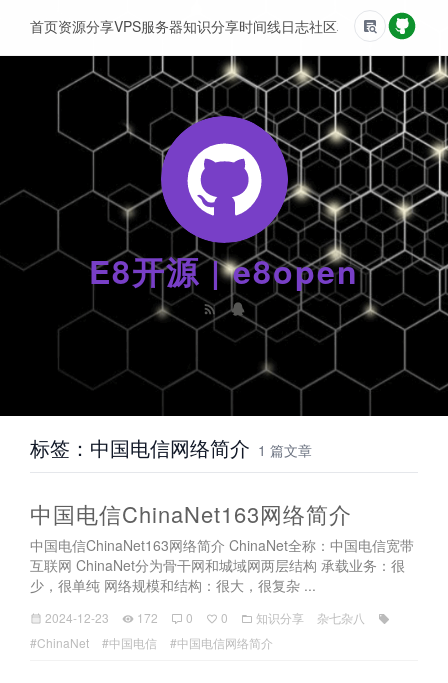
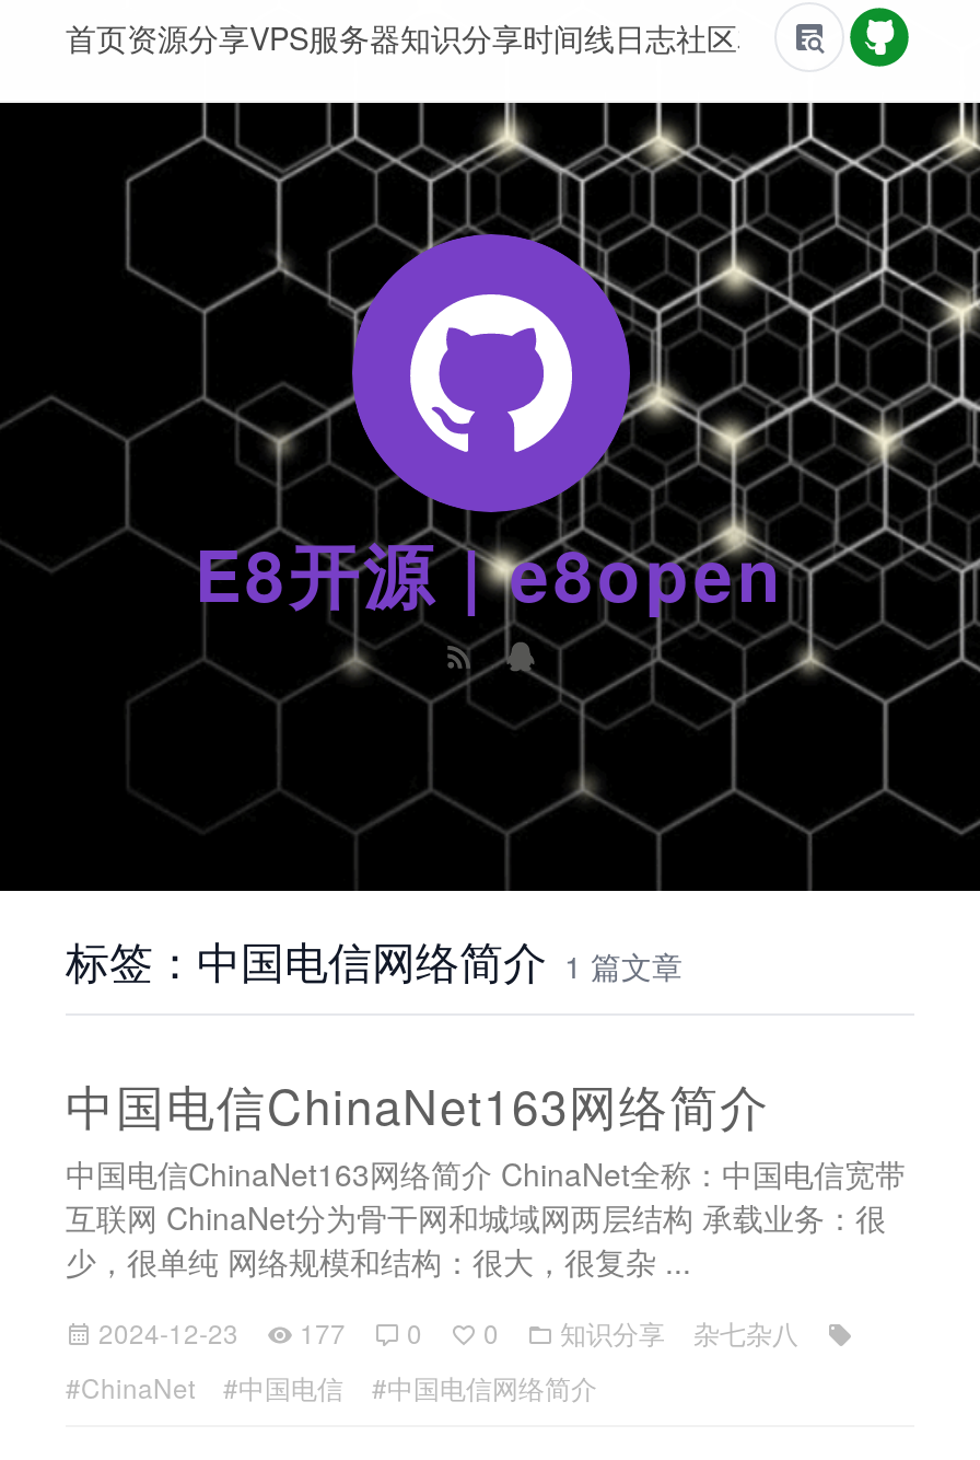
[45,609,365,626] 2024-12-23 172 0 0 知识分享 杂七杂八 -> [98,1313,798,1351] 2024-12-23 177 0 0 知识分享 杂七杂八

